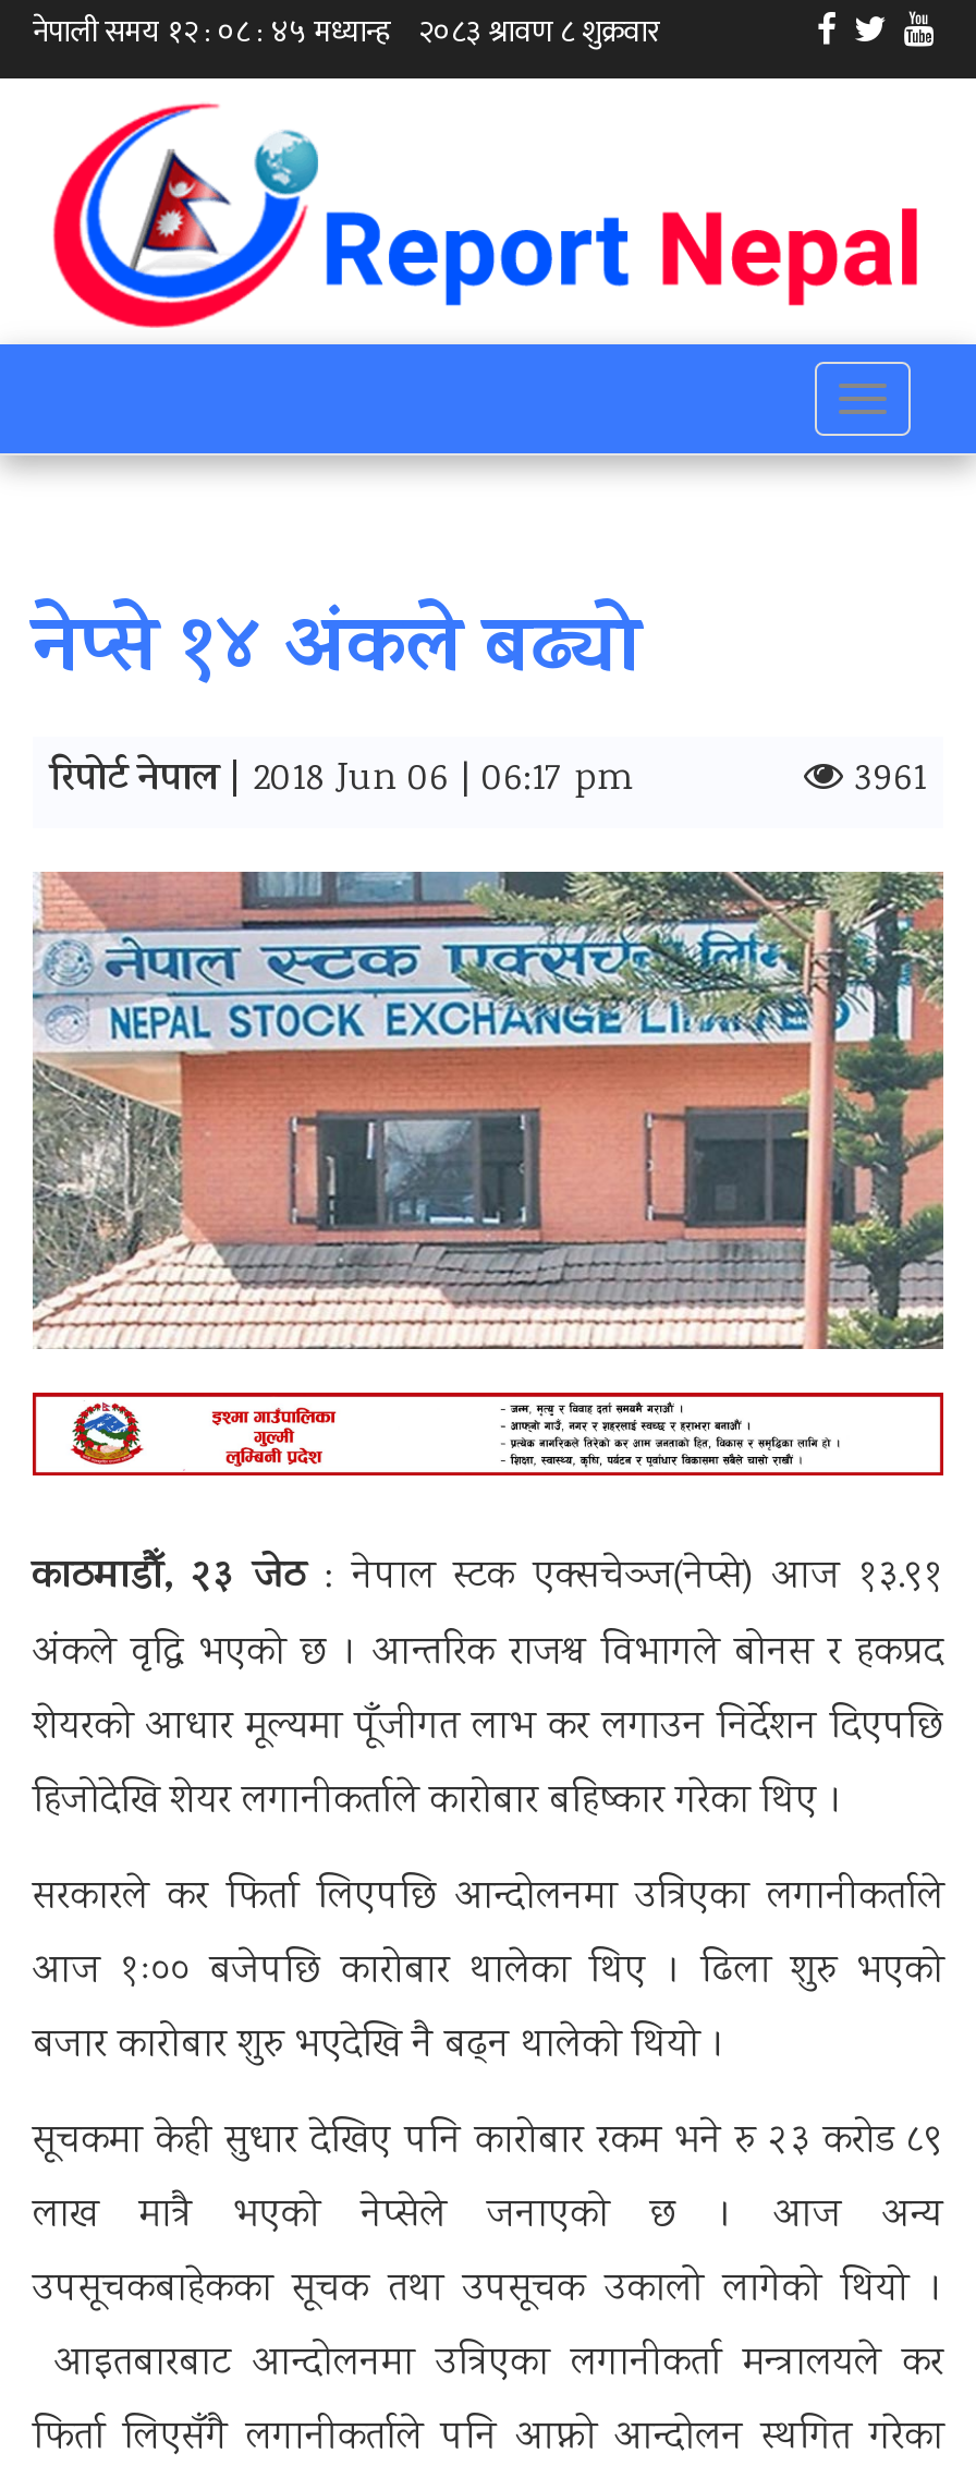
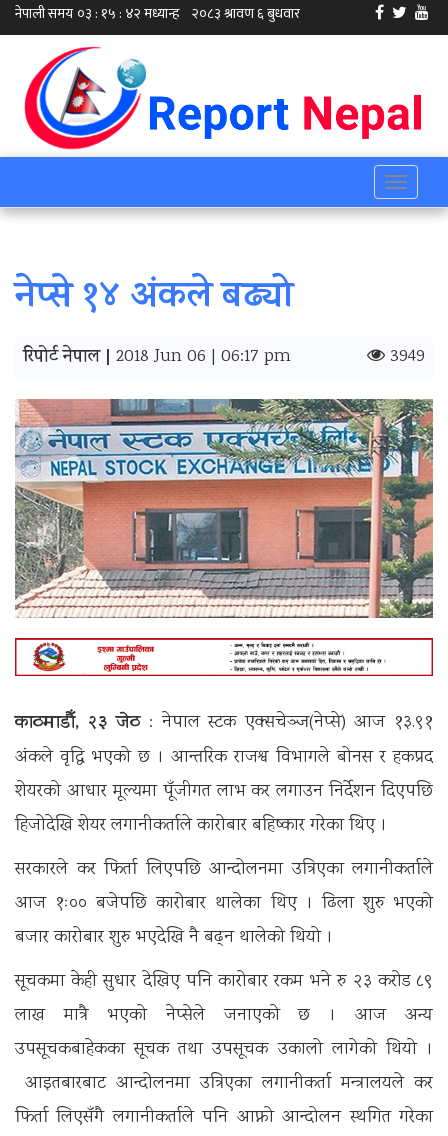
[843,752,926,809] 3961 -> [385,344,425,370] 3949

